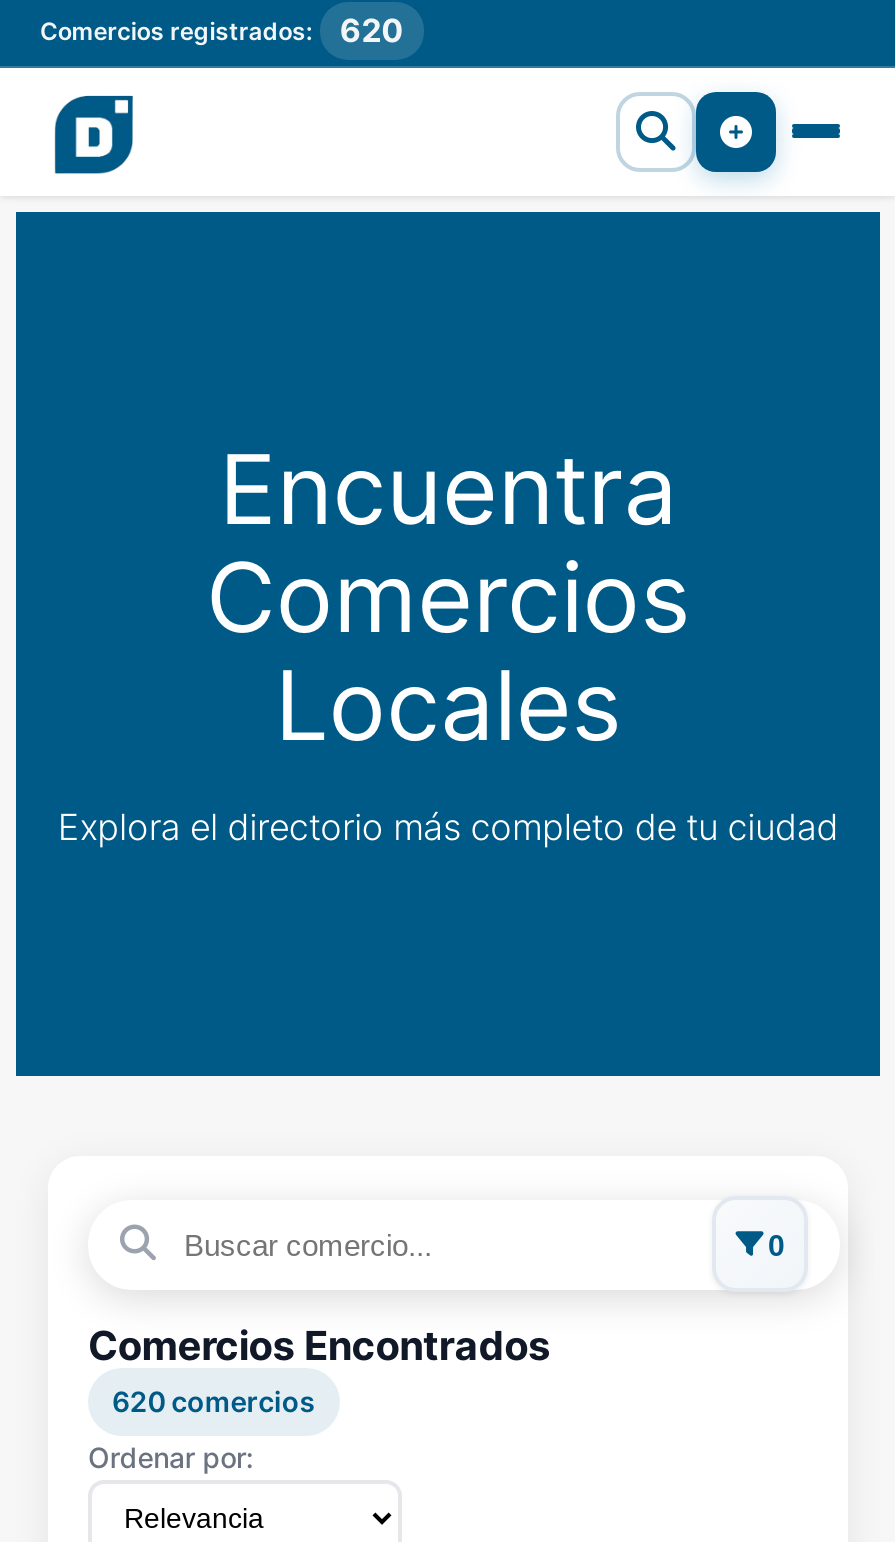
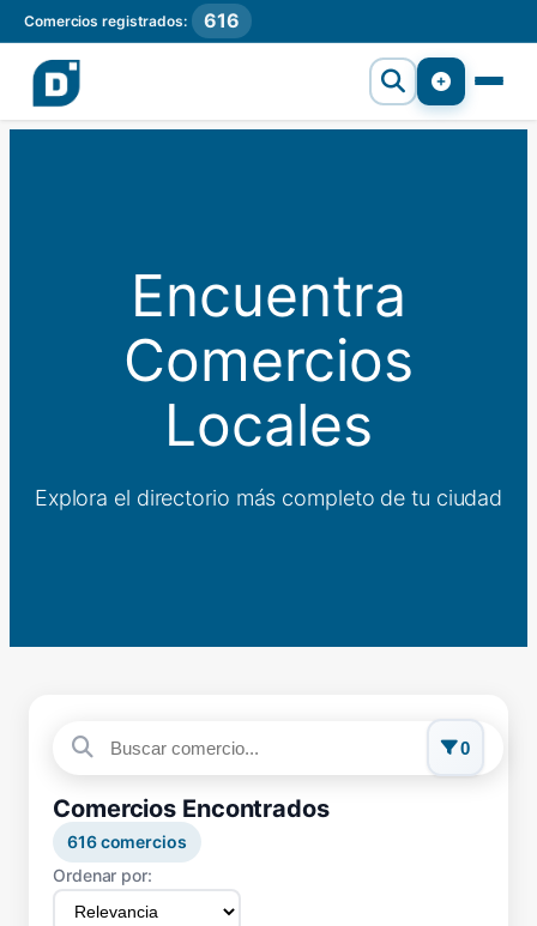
[40,10,403,50] Comercios registrados: 620 -> [24,8,239,32] Comercios registrados: 616
[112,1384,315,1418] 620 comercios -> [67,832,187,852] 616 comercios

